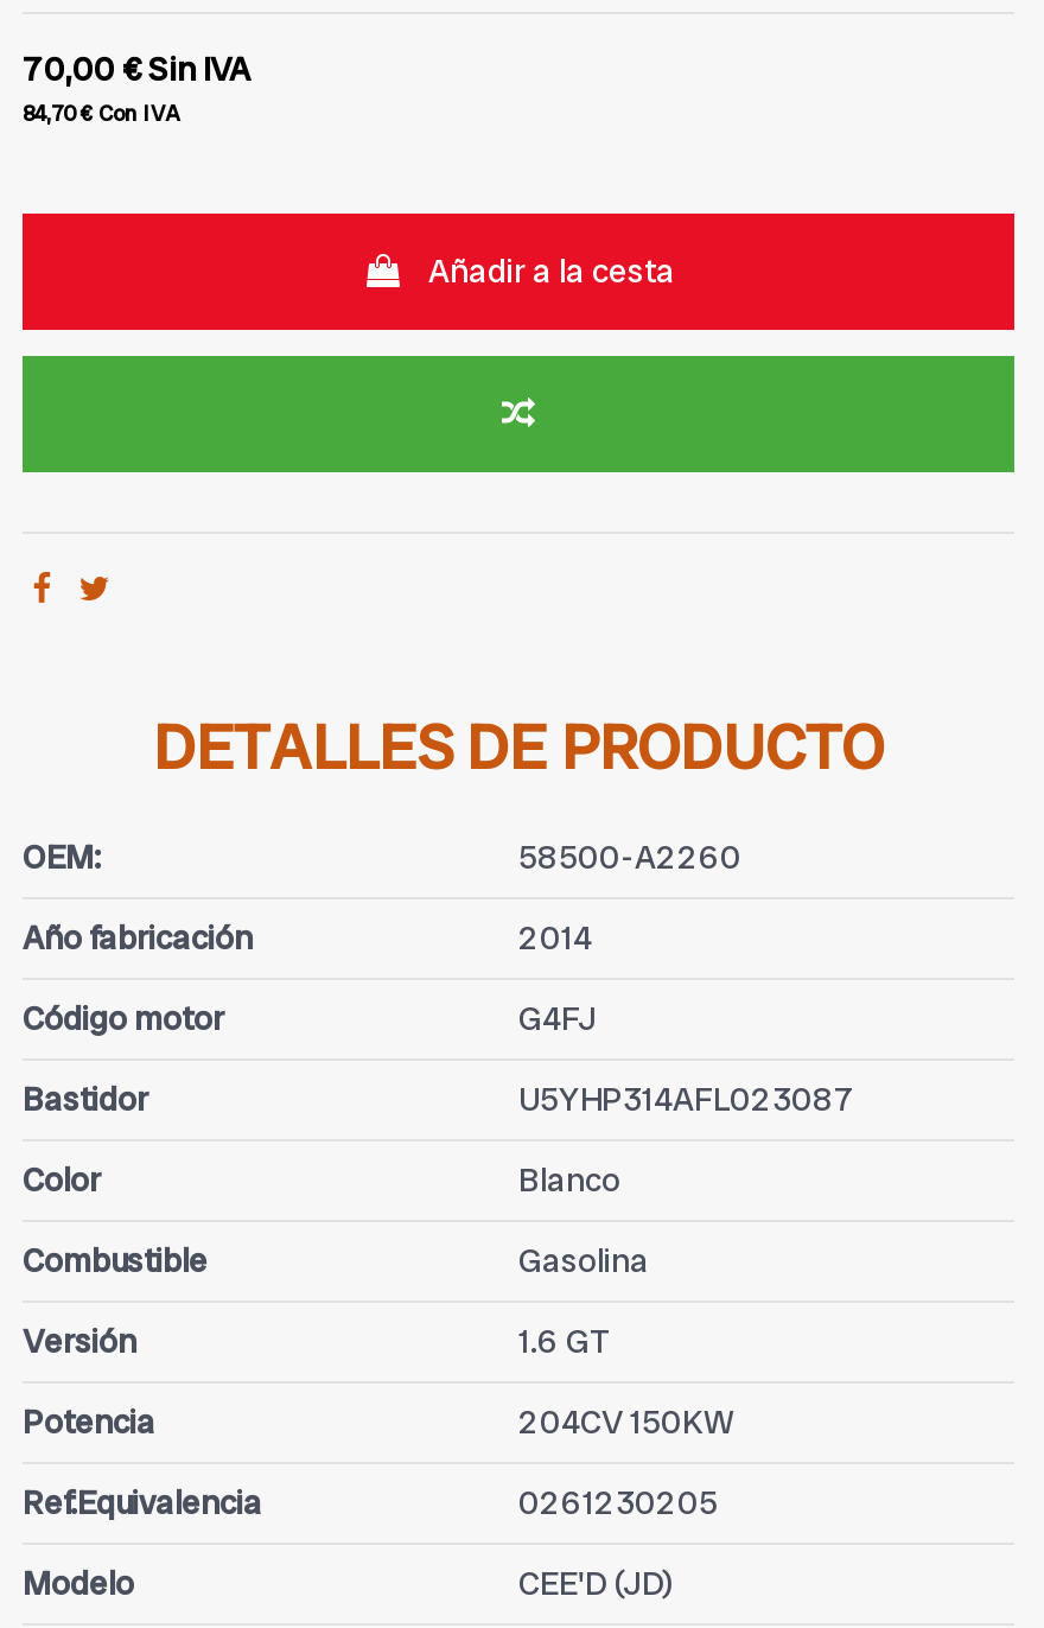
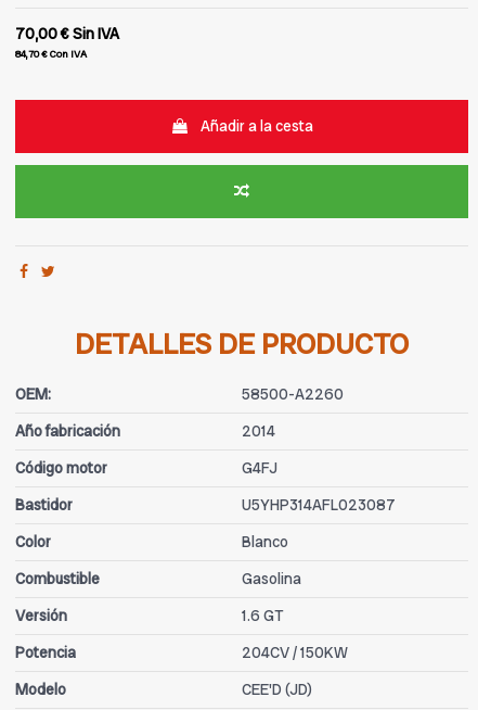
[23,1401,734,1524] 204CV 150KW | Ref.Equivalencia | 0261230205 -> [242,643,348,663] 204CV / 150KW

